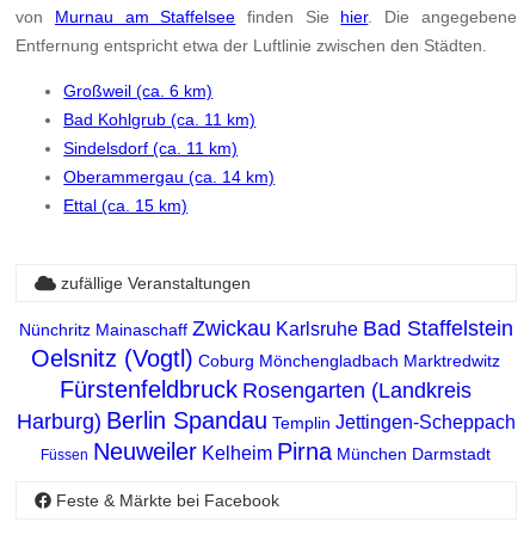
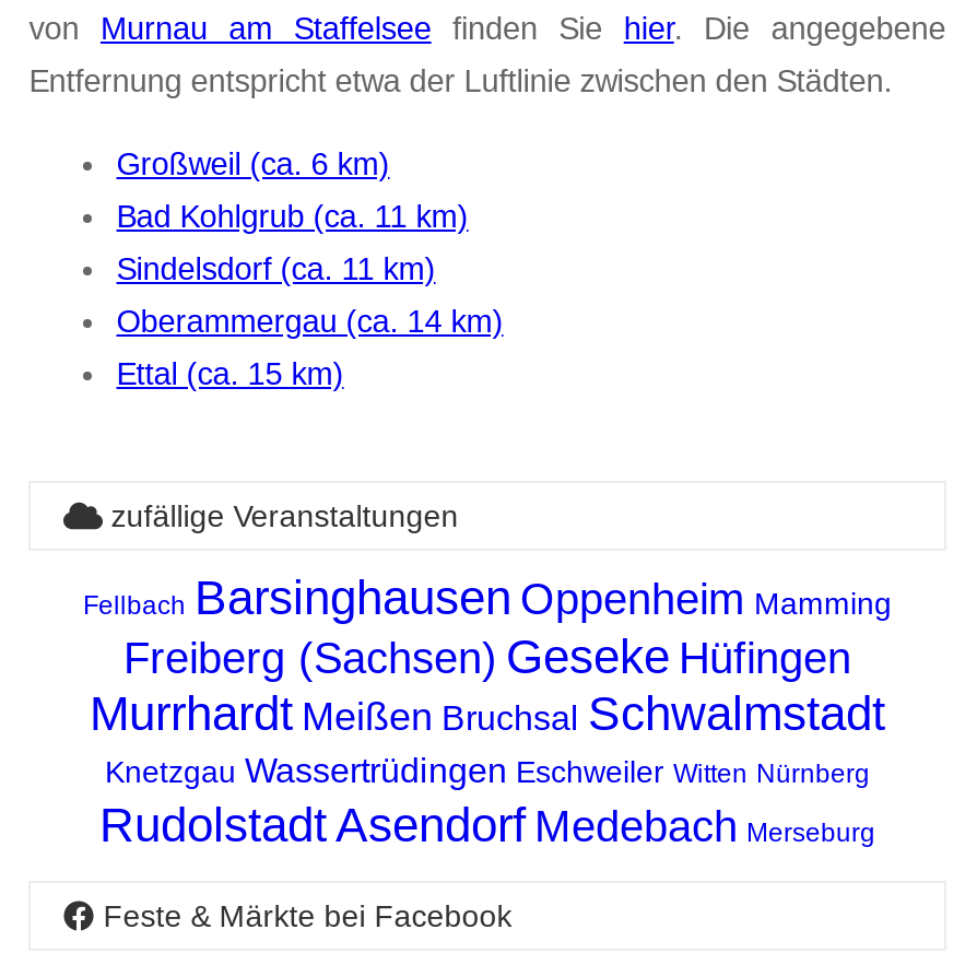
[17,317,516,465] Nünchritz Mainaschaff Zwickau Karlsruhe Bad Staffelstein | Oelsnitz (Vogtl) Coburg Mönchengladbach Marktredwitz | Fürstenfeldbruck Rosengarten (Landkreis | Harburg) Berlin Spandau Templin Jettingen-Scheppach | Füssen Neuweiler Kelheim Pirna München Darmstadt -> [83,571,892,853] Fellbach Barsinghausen Oppenheim Mamming | Freiberg (Sachsen) Geseke Hüfingen | Murrhardt Meißen Bruchsal Schwalmstadt | Knetzgau Wassertrüdingen Eschweiler Witten Nürnberg | Rudolstadt Asendorf Medebach Merseburg

